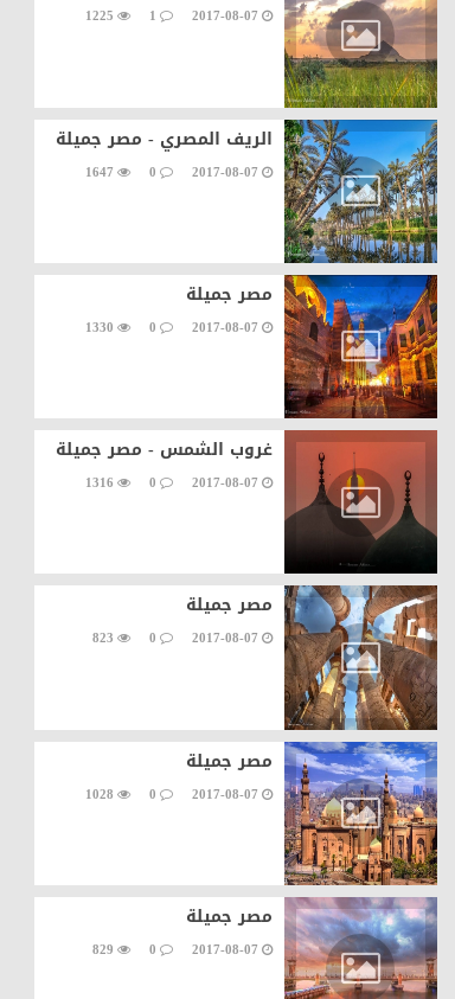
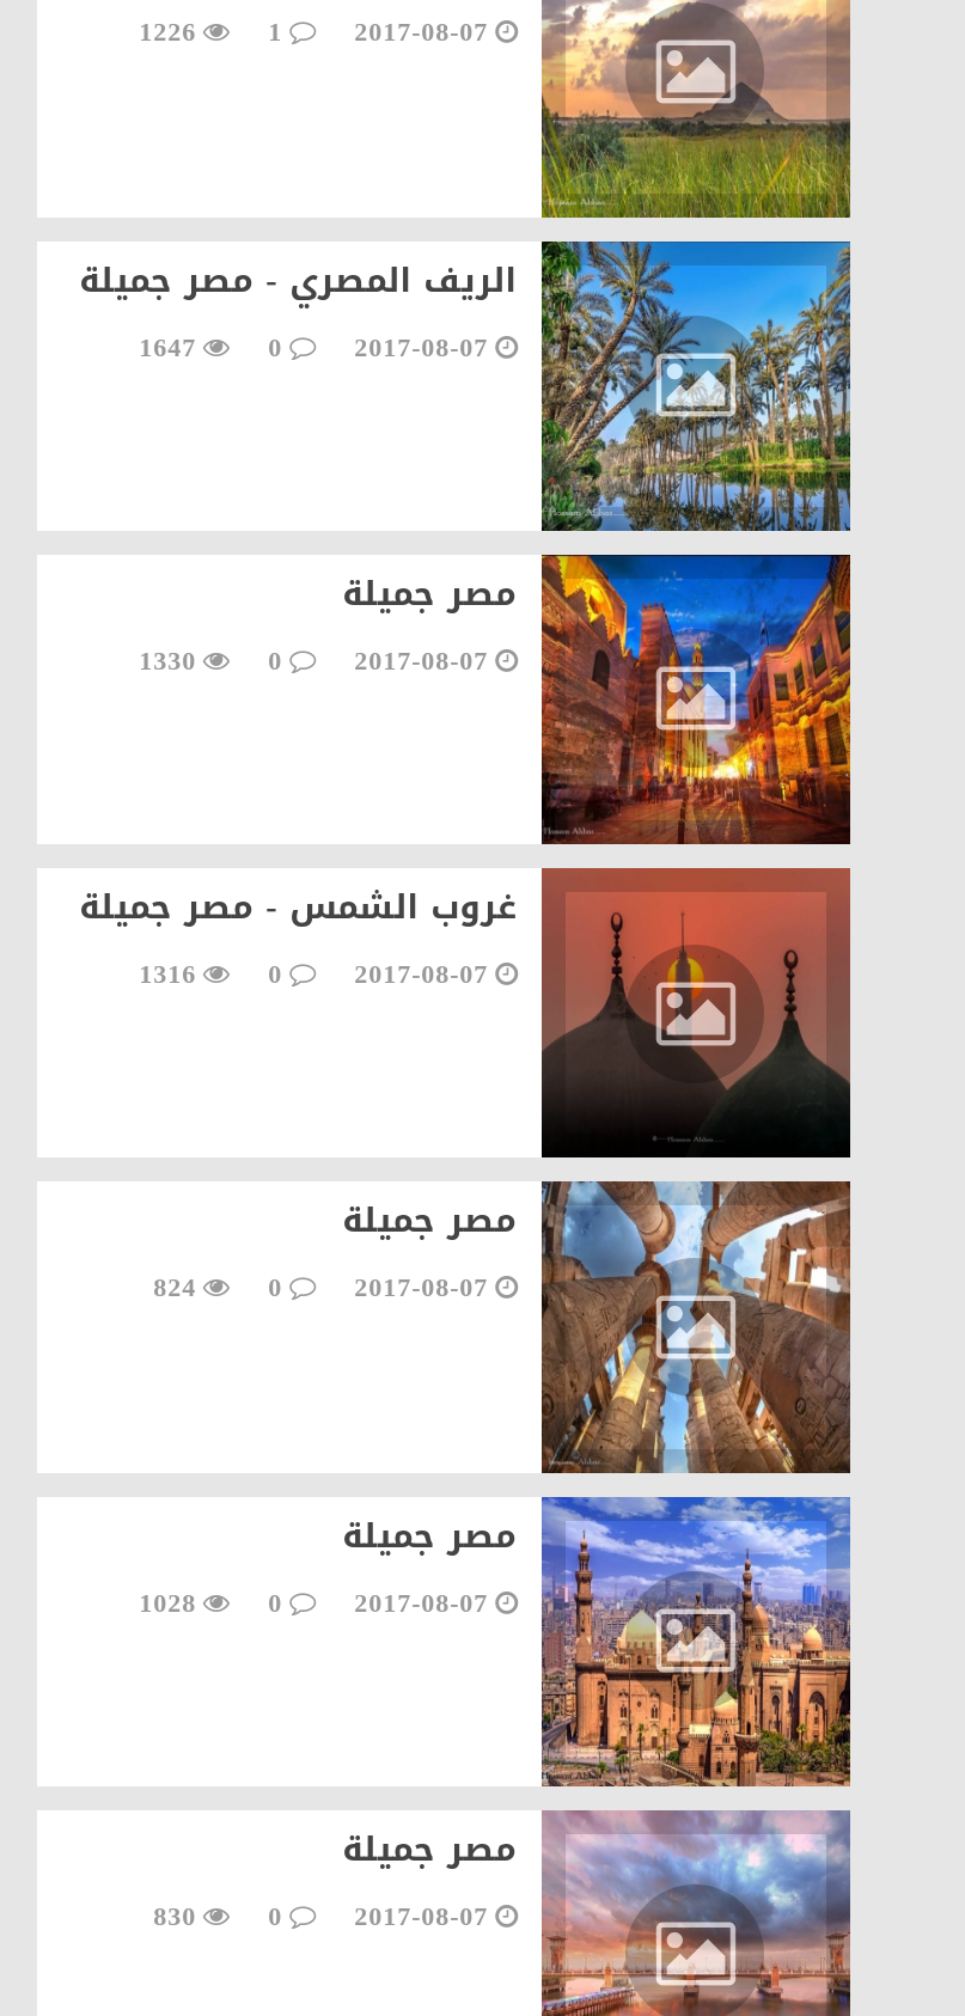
[85,4,258,29] 1225 1 2017-08-07 -> [139,8,488,58] 1226 1 2017-08-07
[92,626,258,651] 823 0 2017-08-07 -> [153,1264,488,1314] 824 0 2017-08-07
[92,937,258,962] 829 0 2017-08-07 -> [153,1891,488,1942] 830 0 2017-08-07

